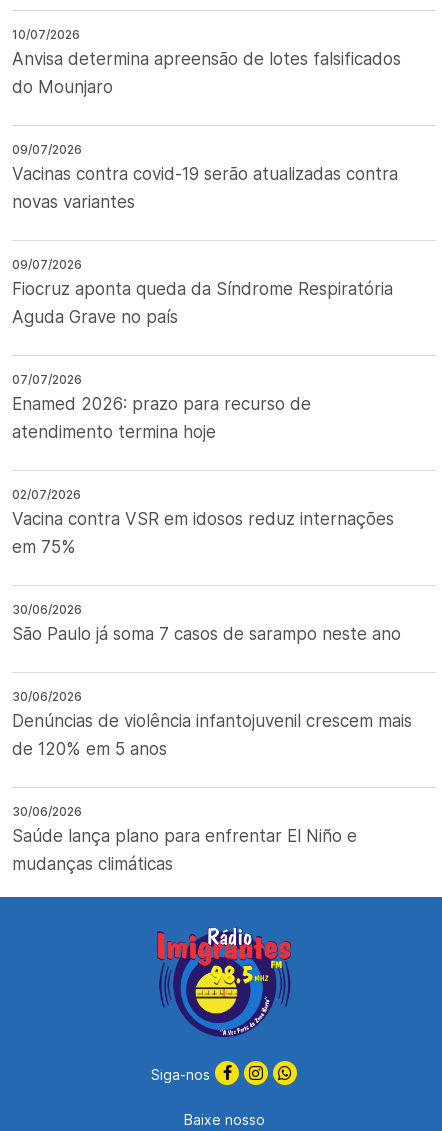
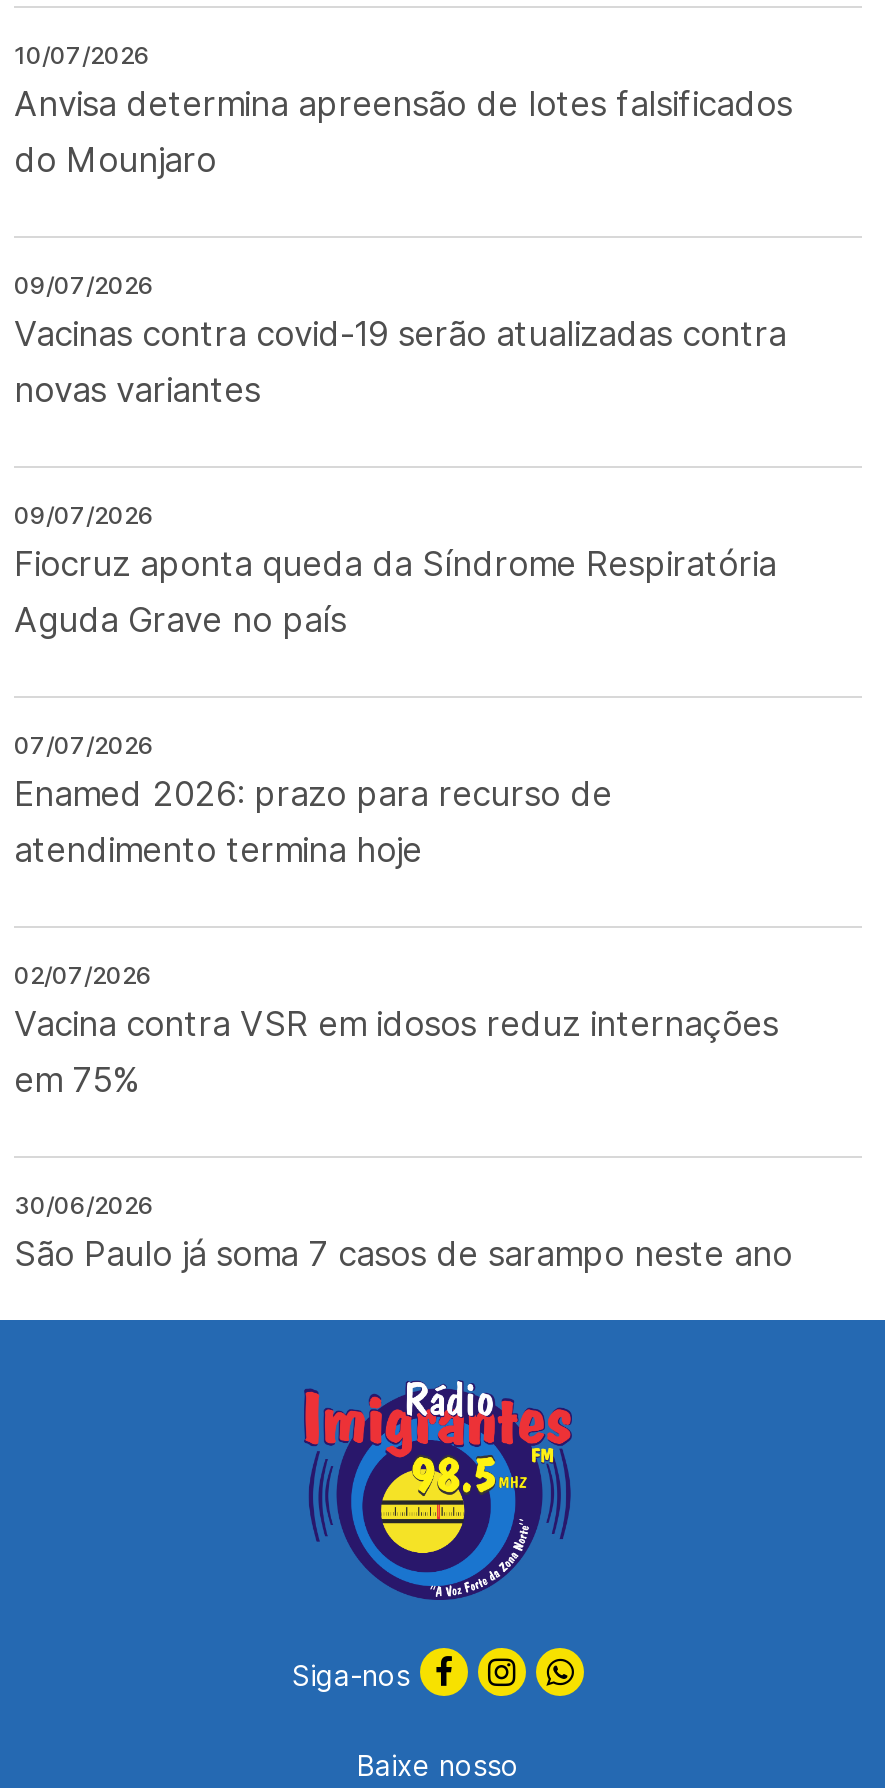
[12,689,412,874] 30/06/2026 | Denúncias de violência infantojuvenil crescem mais | de 120% em 5 anos | 30/06/2026 | Saúde lança plano para enfrentar El Niño e | mudanças climáticas -> none

